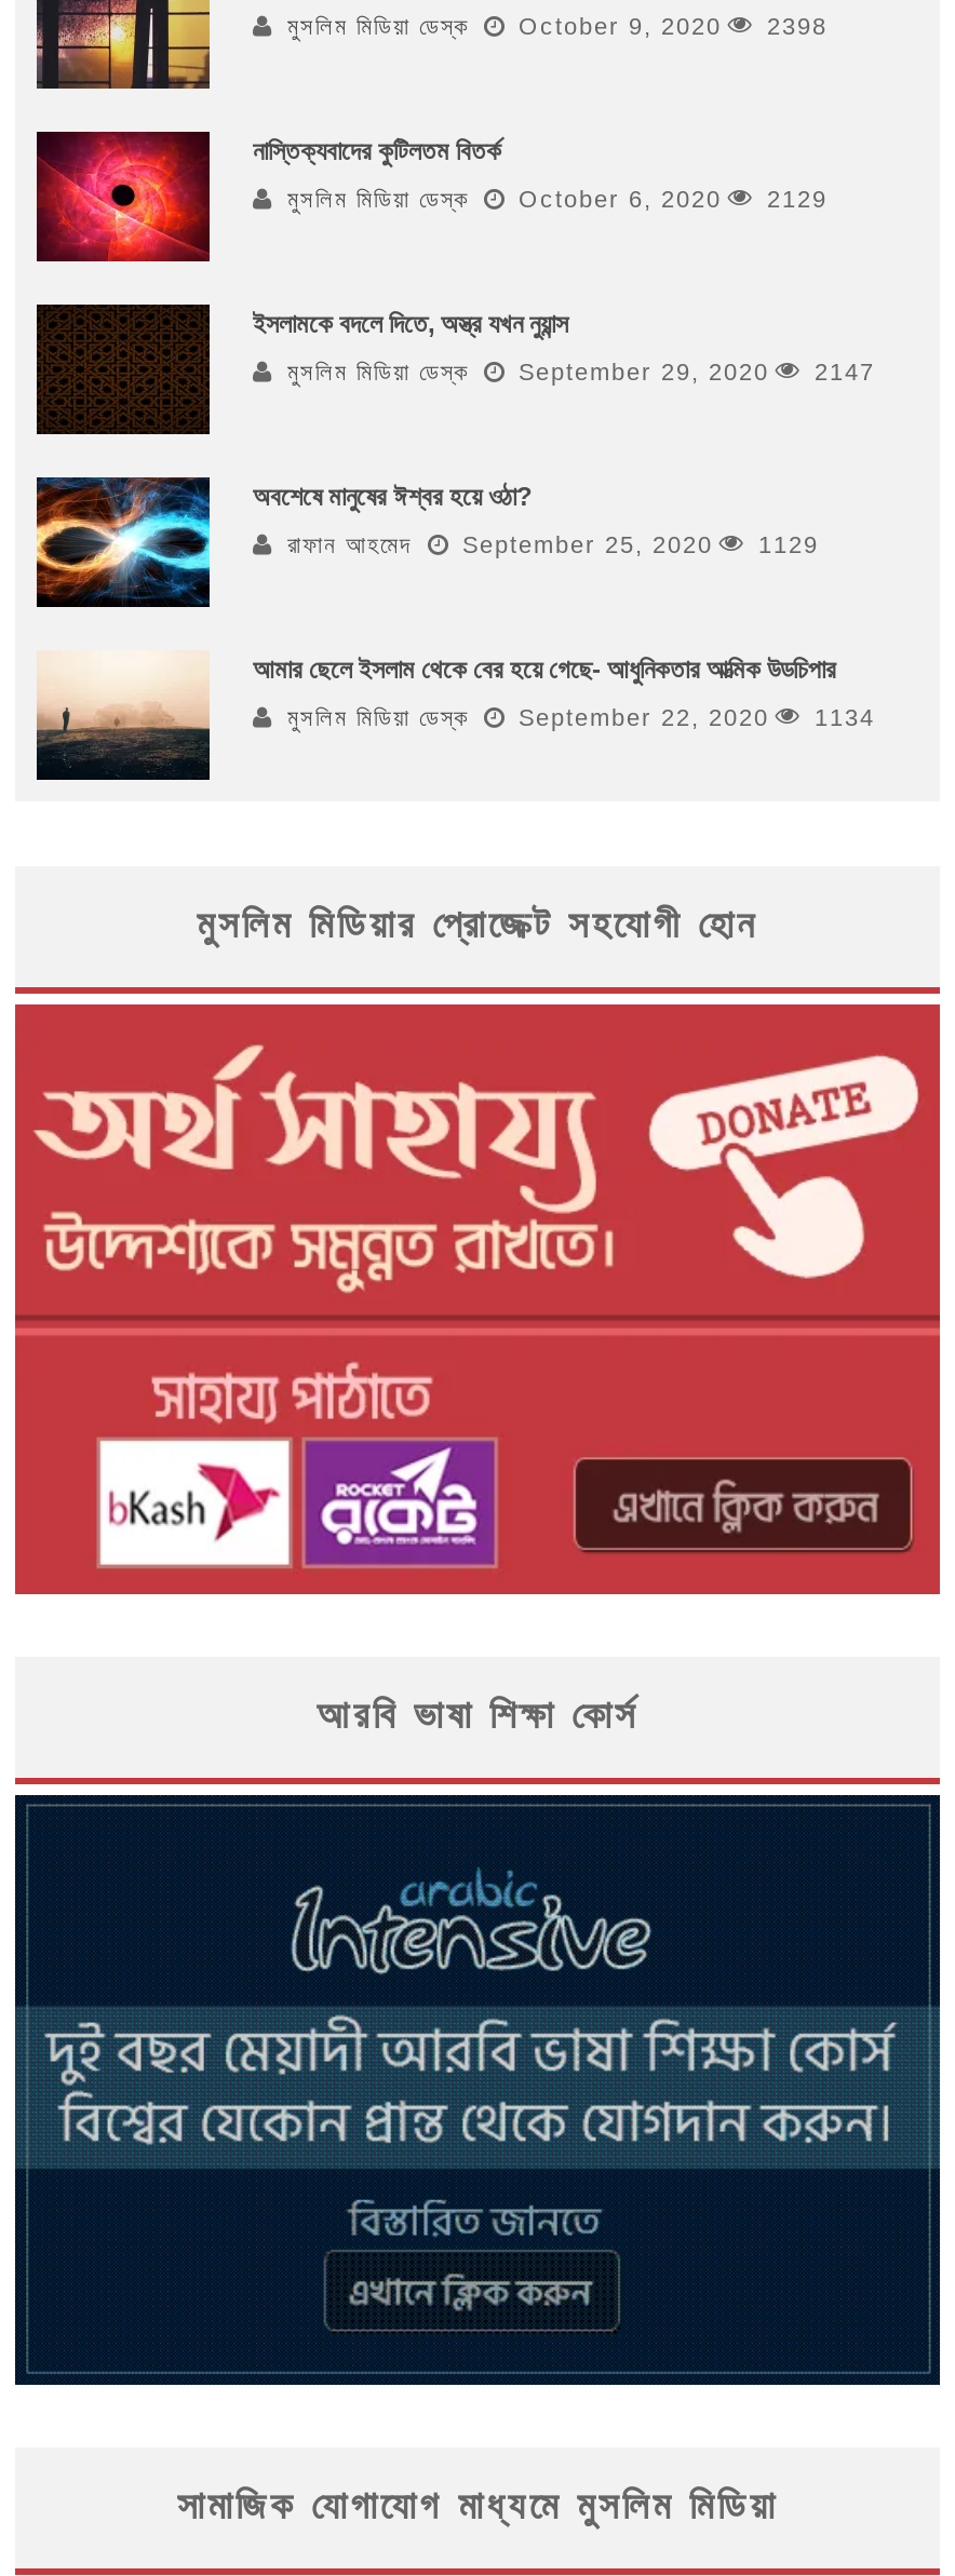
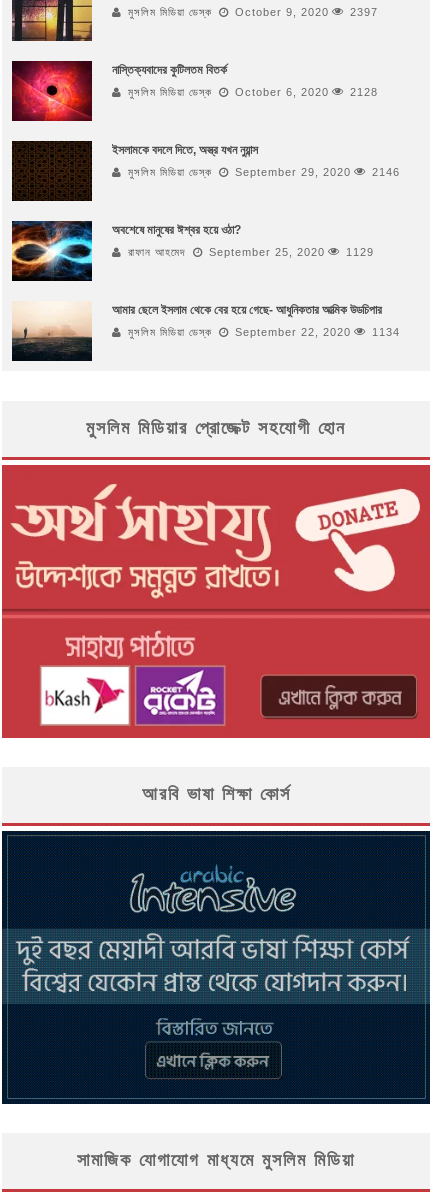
[287,14,828,40] মুসলিম মিডিয়া ডেস্ক October 9, 2020 2398 -> [128,6,378,18] মুসলিম মিডিয়া ডেস্ক October 9, 2020 2397
[287,186,828,212] মুসলিম মিডিয়া ডেস্ক October 6, 2020 2129 -> [128,86,378,98] মুসলিম মিডিয়া ডেস্ক October 6, 2020 2128
[287,359,875,385] মুসলিম মিডিয়া ডেস্ক September 29, 2020 2147 -> [128,166,400,178] মুসলিম মিডিয়া ডেস্ক September 29, 2020 2146

